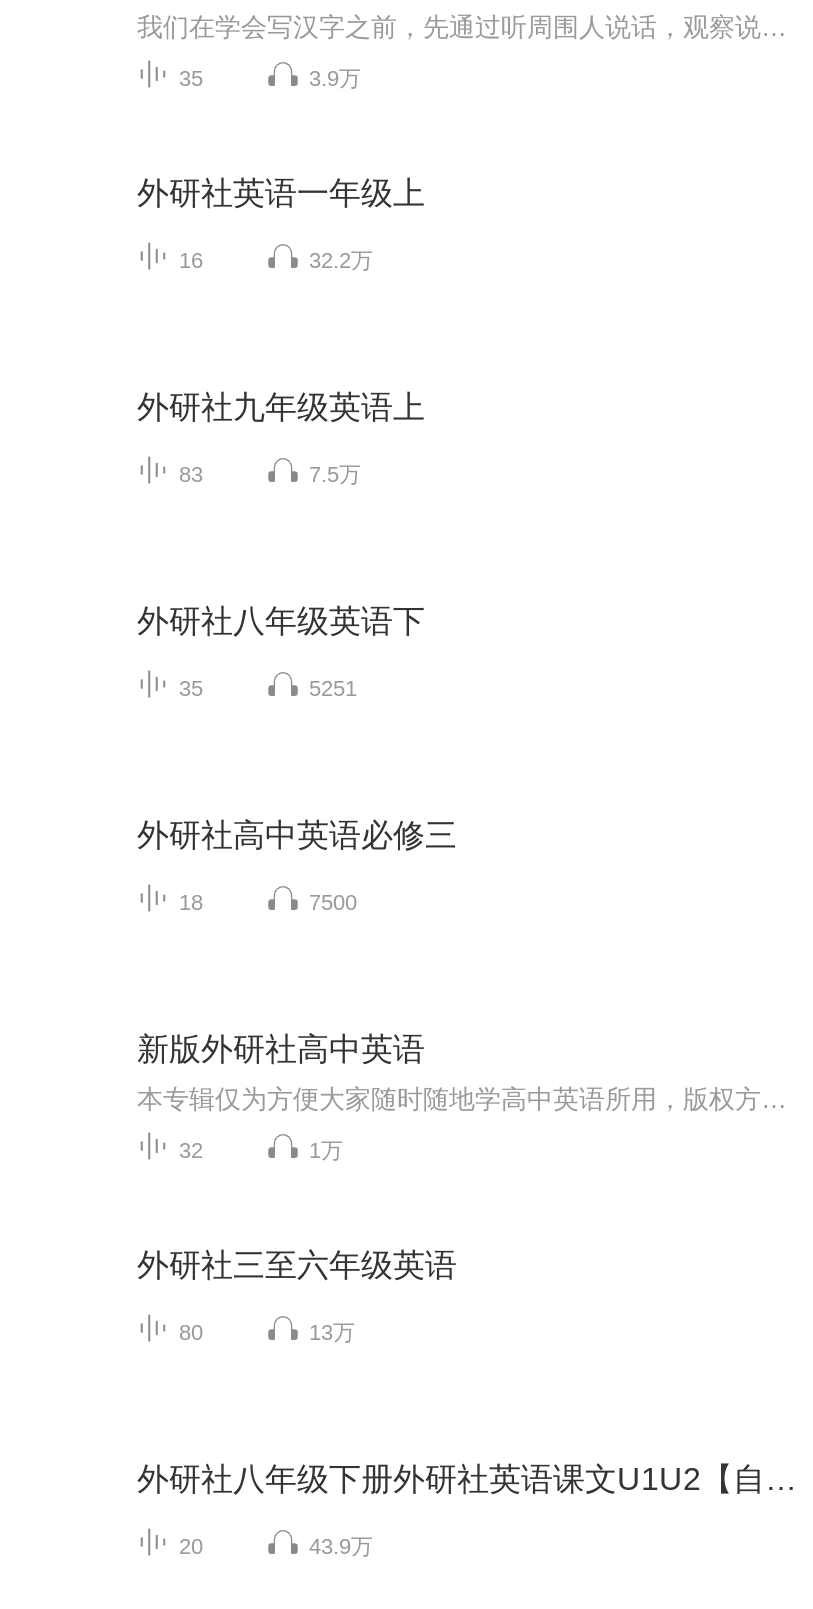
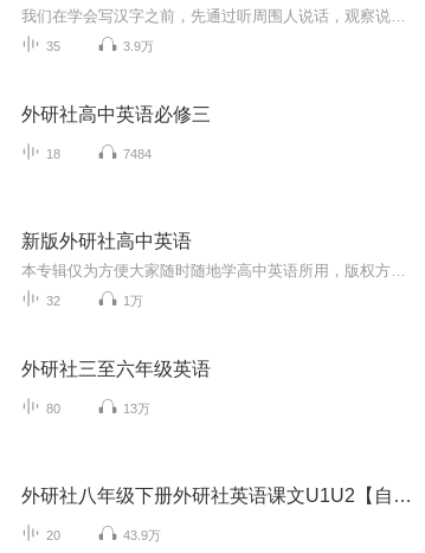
[137,176,425,272] 外研社英语一年级上 | 16 | 32.2万 -> none
[137,390,425,486] 外研社九年级英语上 | 83 | 7.5万 -> none
[137,604,425,700] 外研社八年级英语下 | 35 | 5251 -> none
[309,890,357,914] 7500 -> [123,147,152,161] 7484

